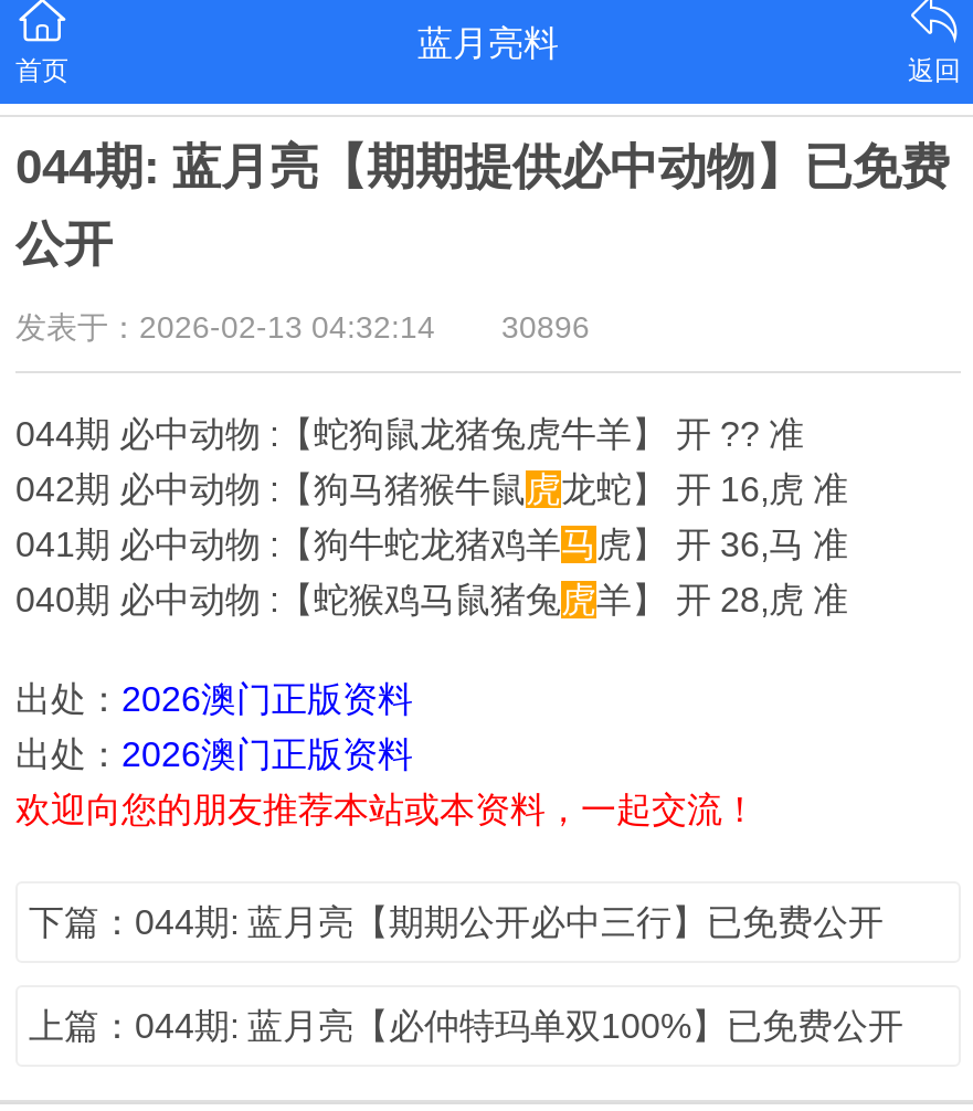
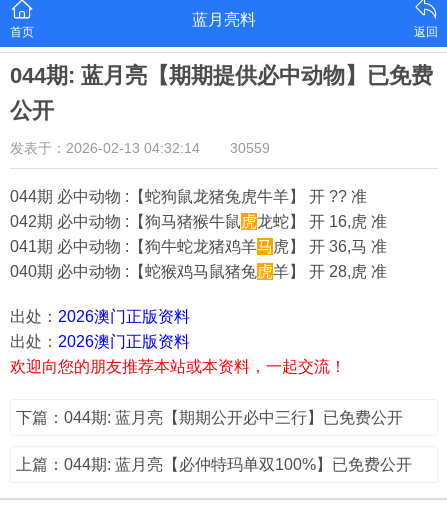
[15,309,590,345] 发表于：2026-02-13 04:32:14 30896 -> [10,140,270,156] 发表于：2026-02-13 04:32:14 30559

